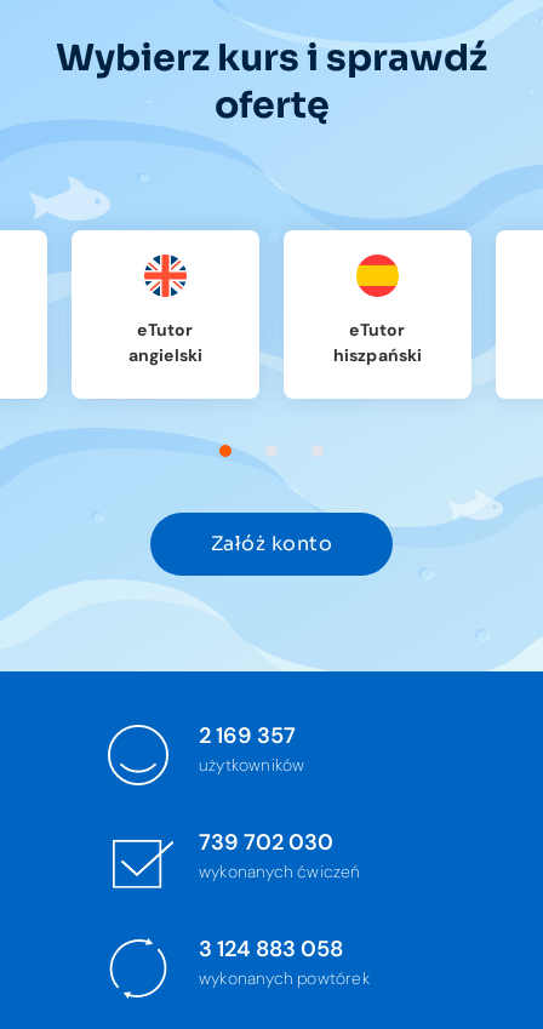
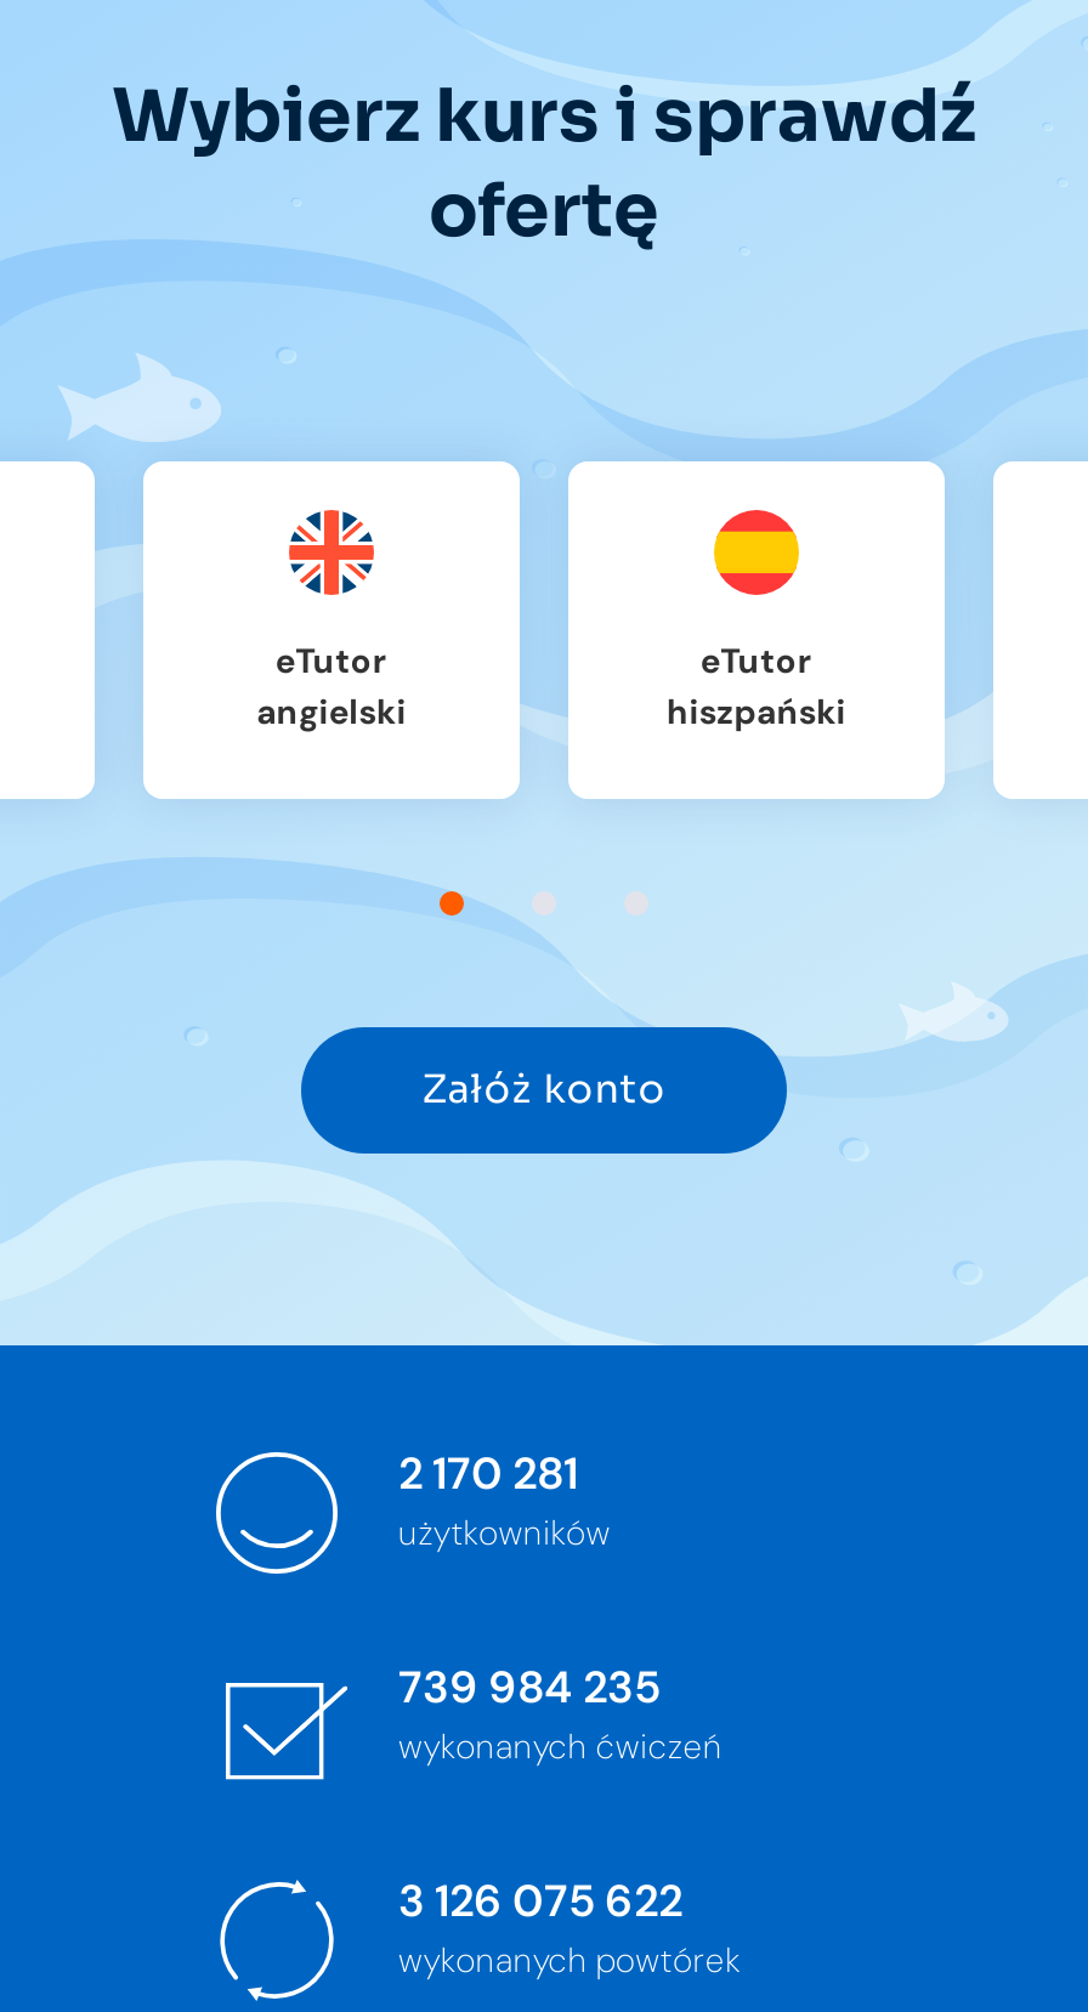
[199,721,296,750] 2 169 357 -> [398,1445,578,1503] 2 170 281
[199,828,333,857] 739 702 030 -> [398,1659,661,1717] 739 984 235
[199,934,343,964] 3 124 883 058 -> [398,1872,682,1931] 3 126 075 622

